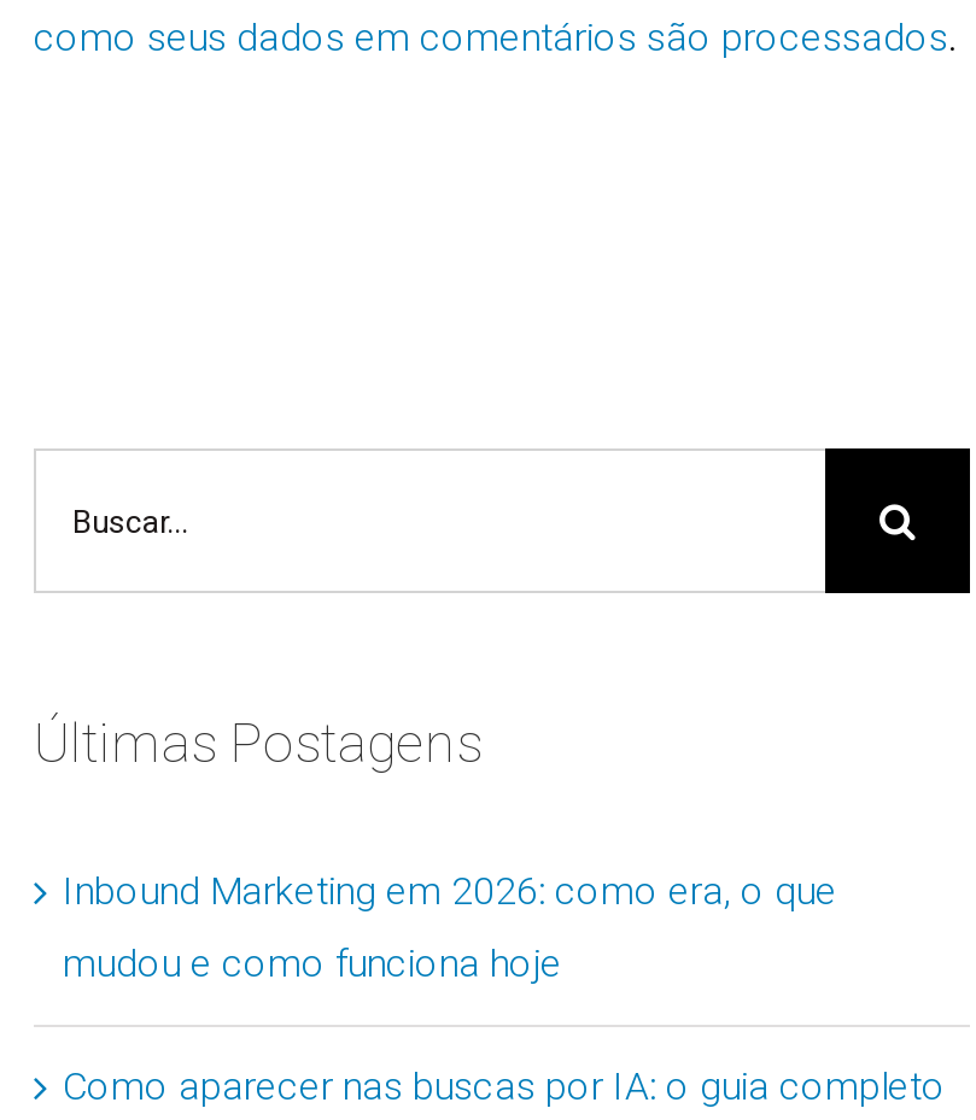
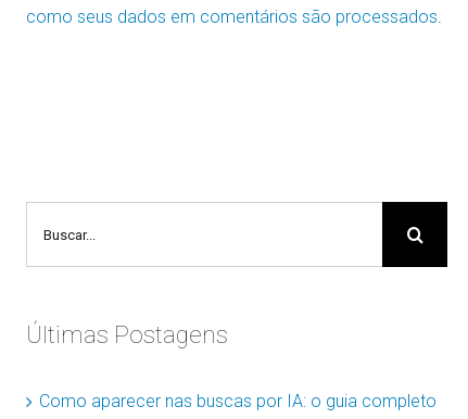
[63,868,837,986] Inbound Marketing em 2026: como era, o que | mudou e como funciona hoje -> none

